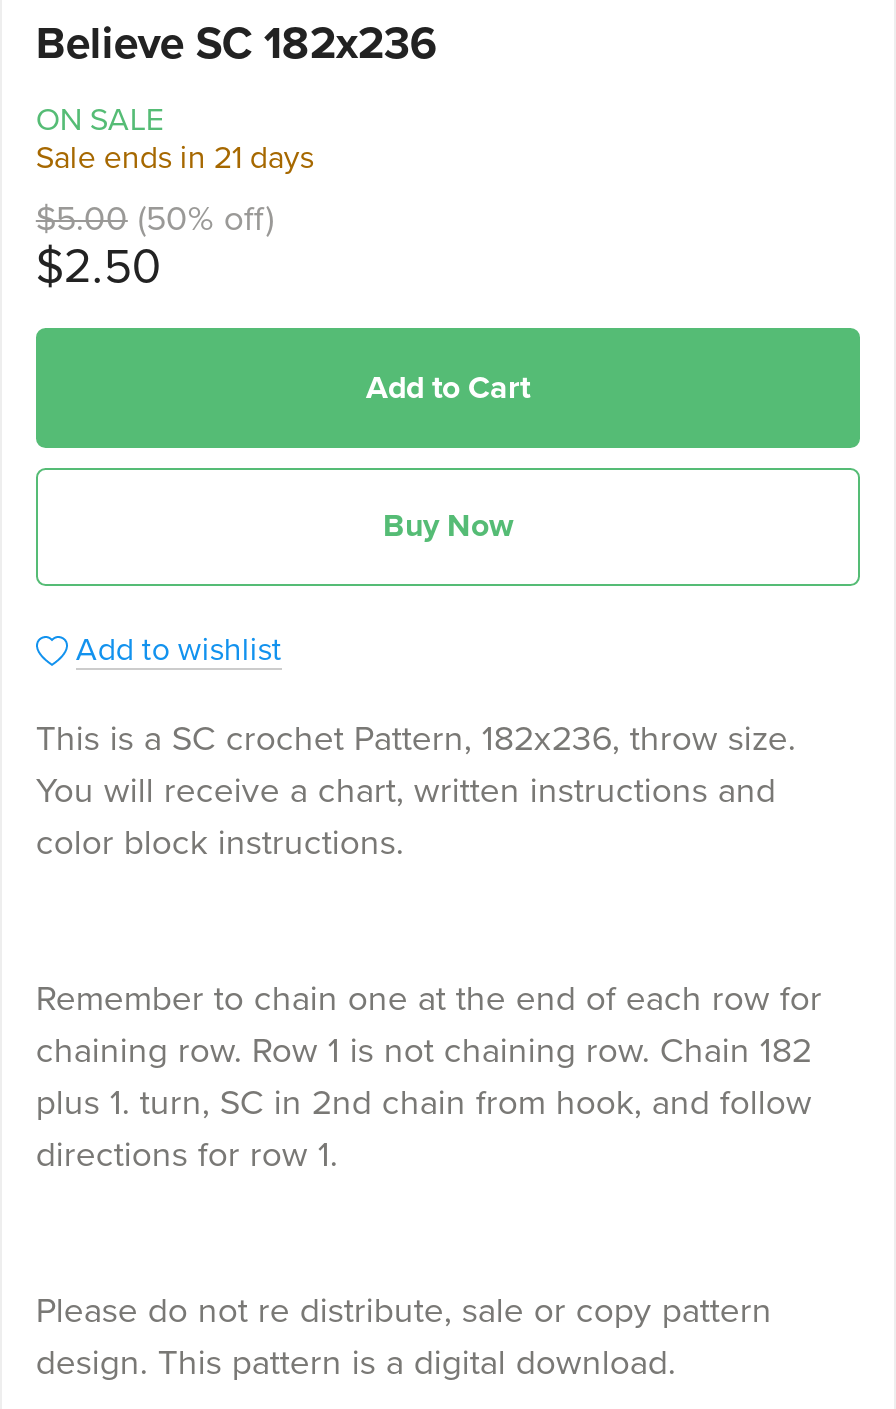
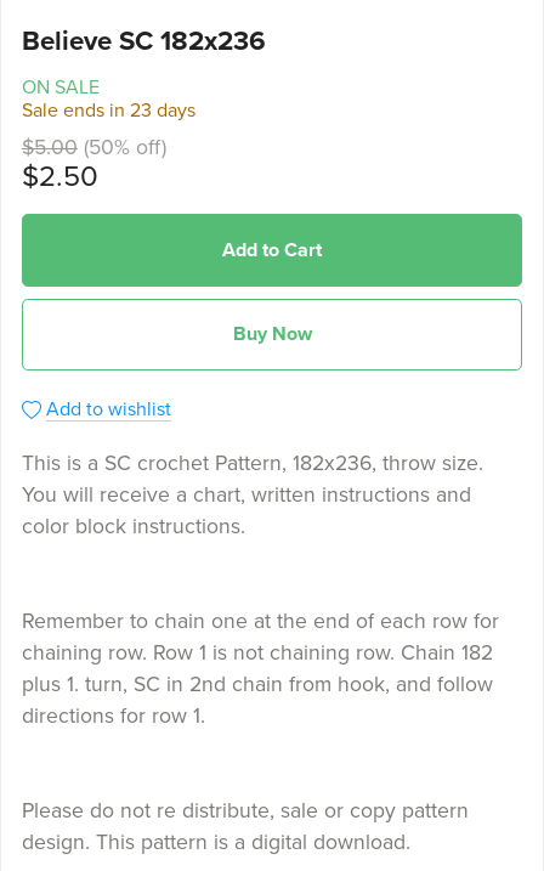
[36,139,314,179] Sale ends in 21 days -> [22,99,195,123] Sale ends in 23 days

